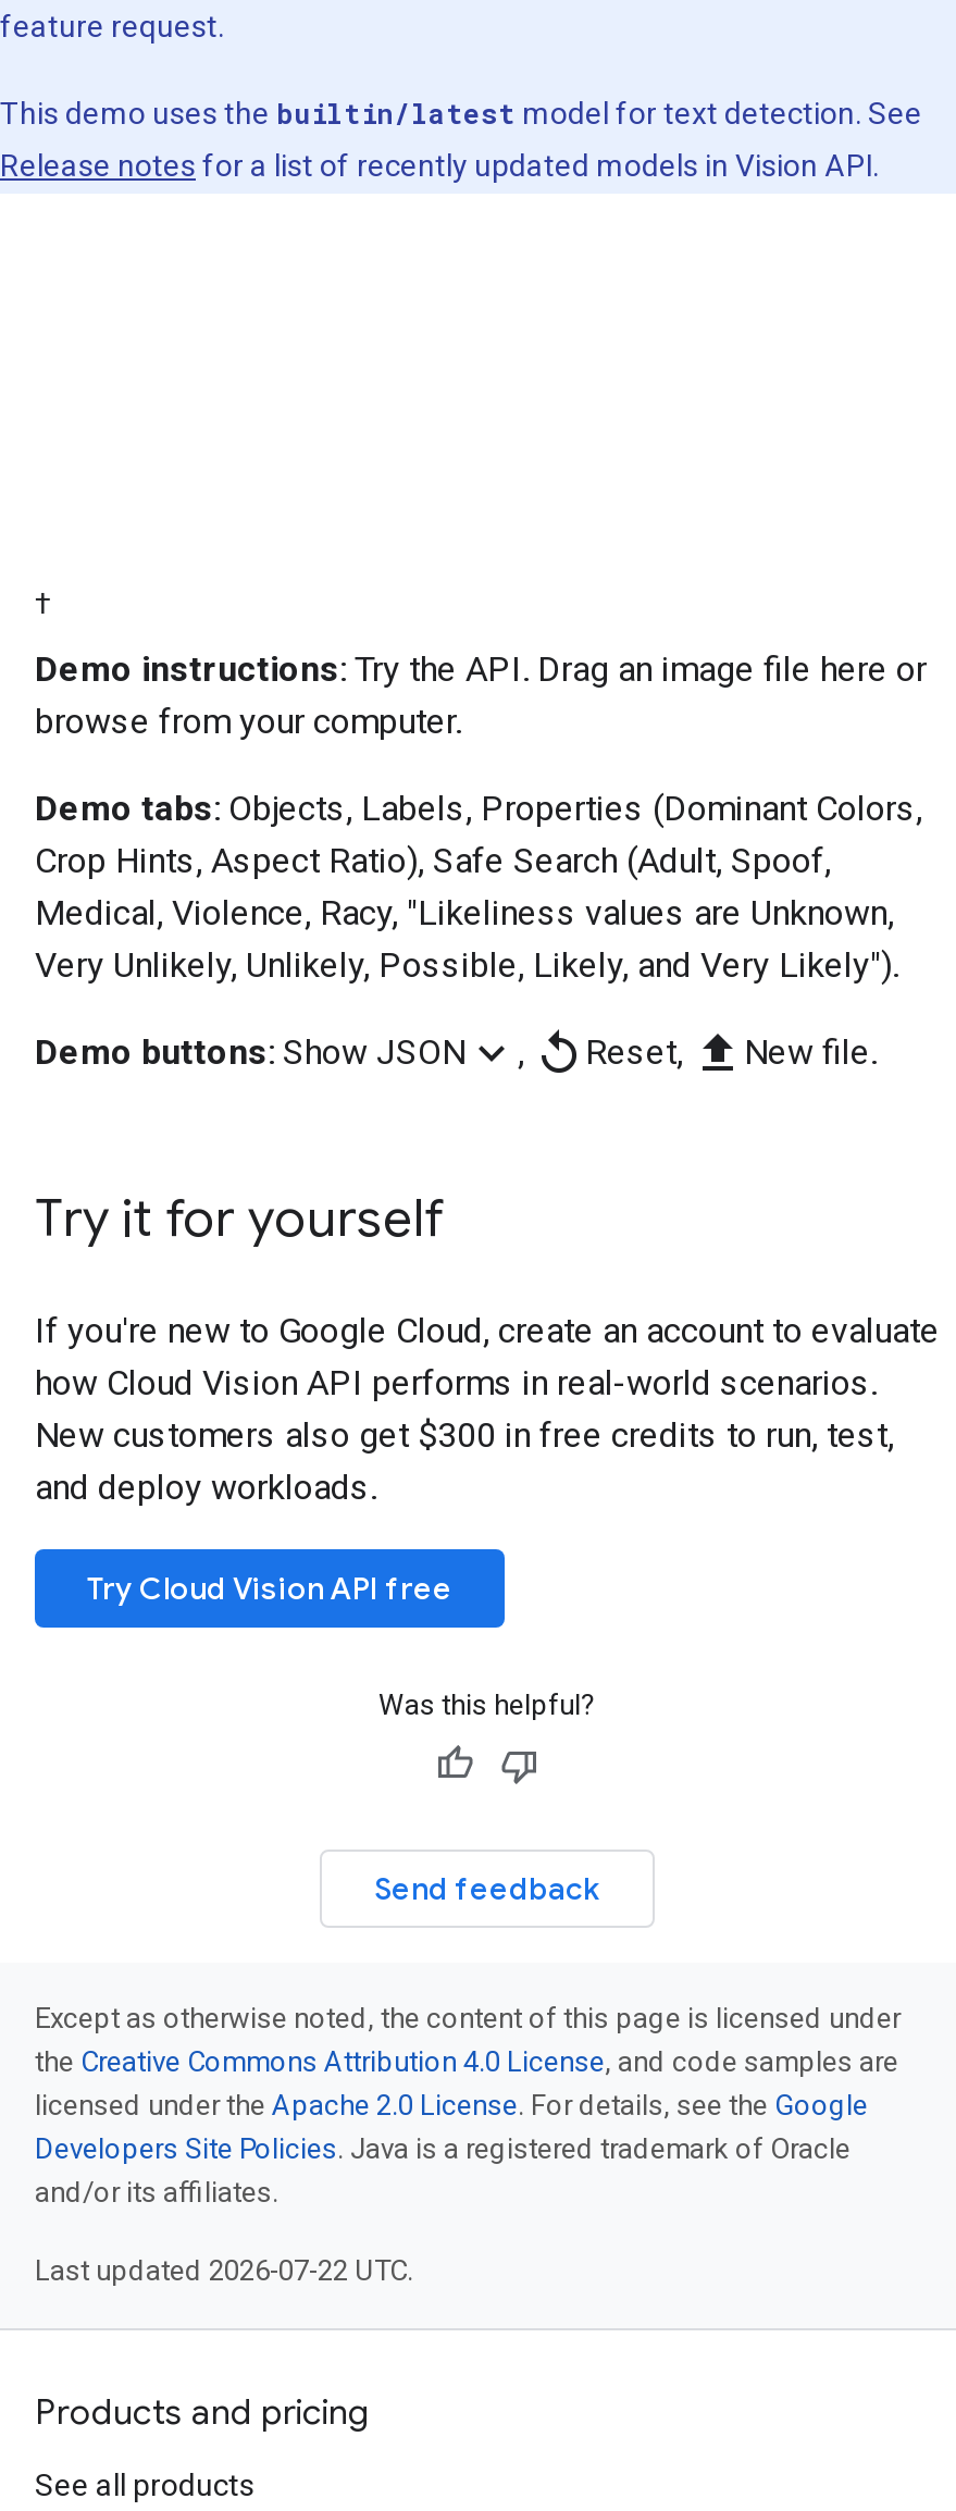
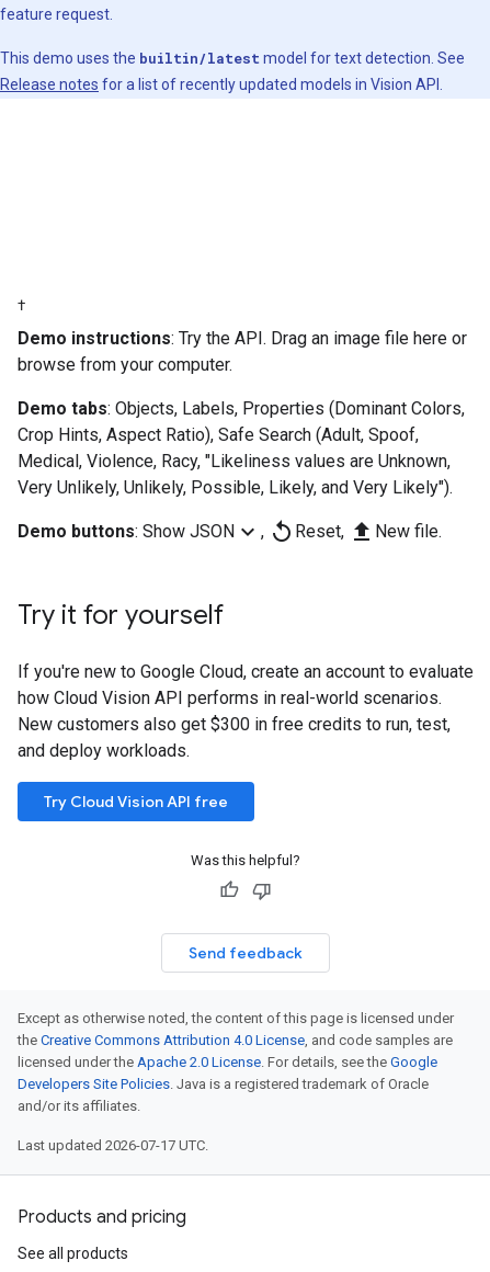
[35,2254,413,2286] Last updated 2026-07-22 UTC. -> [18,1137,208,1153] Last updated 2026-07-17 UTC.

